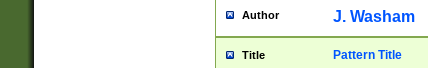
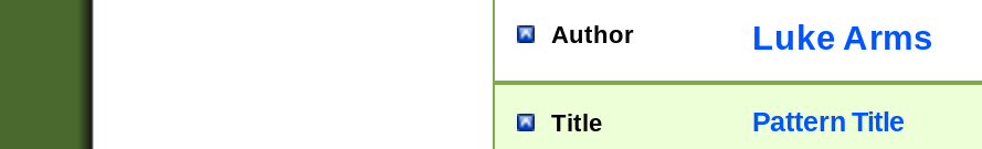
[332,8,414,25] J. Washam -> [752,18,933,56] Luke Arms

